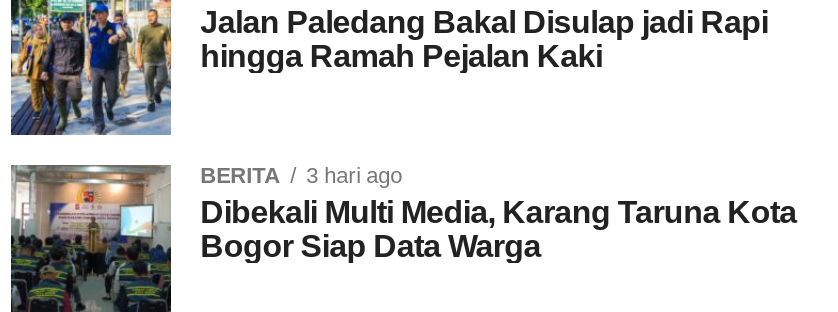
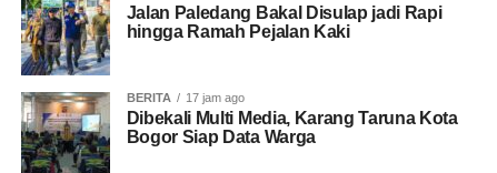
[200,164,402,188] BERITA 3 hari ago -> [126,91,244,104] BERITA 17 jam ago

